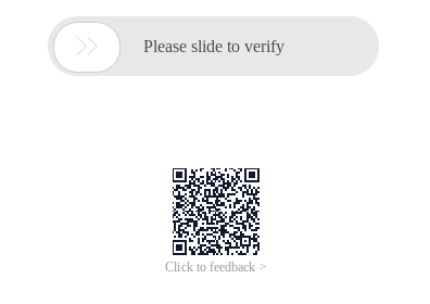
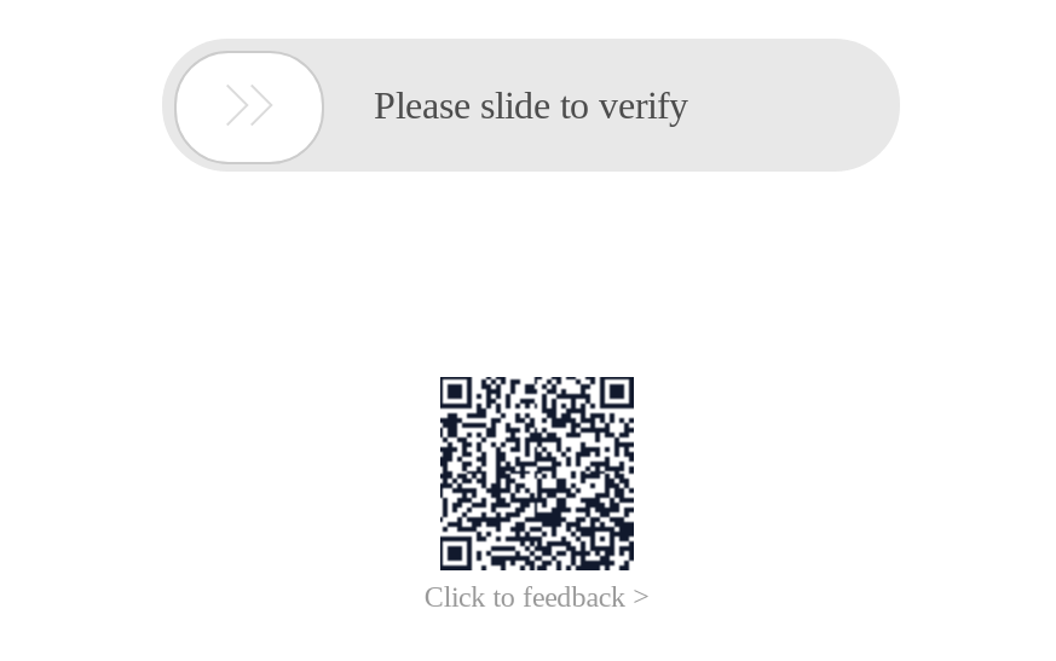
[173,167,260,256] [image] -> [440,377,634,573] [image]

